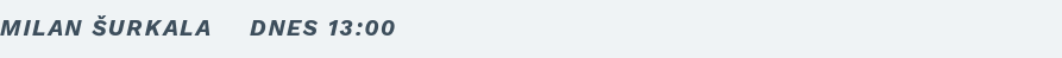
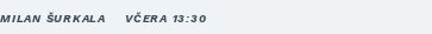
[0,14,396,40] MILAN ŠURKALA DNES 13:00 -> [0,11,206,24] MILAN ŠURKALA VČERA 13:30

